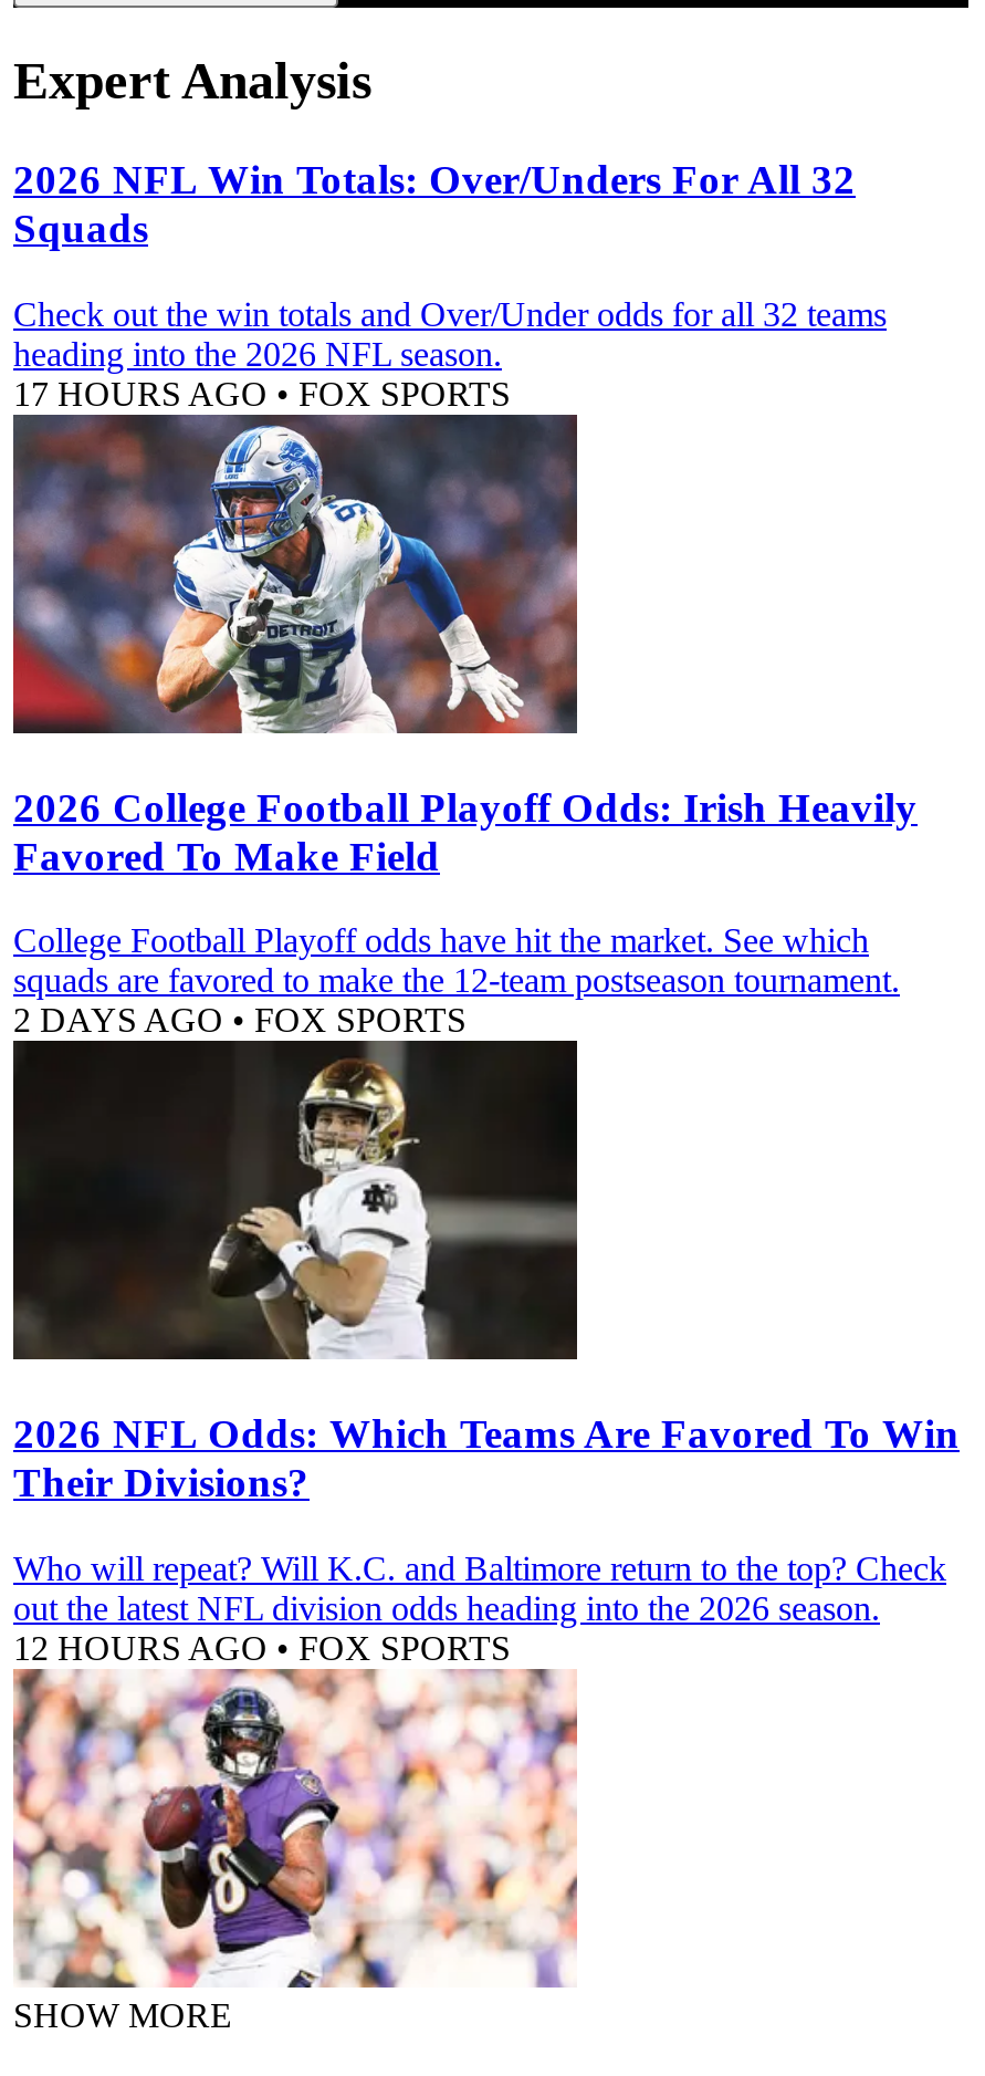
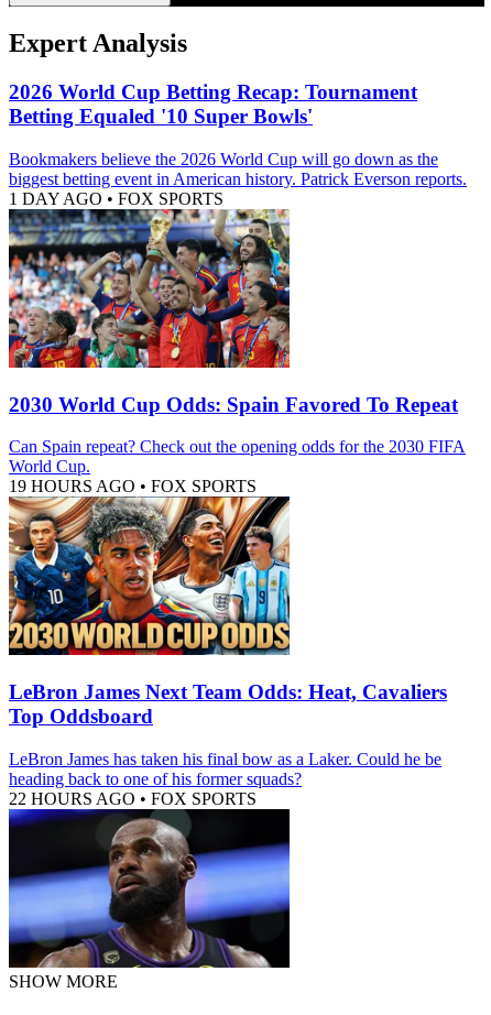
[13,156,856,252] 2026 NFL Win Totals: Over/Unders For All 32 | Squads -> [9,81,417,128] 2026 World Cup Betting Recap: Tournament | Betting Equaled '10 Super Bowls'
[13,295,887,412] Check out the win totals and Over/Under odds for all 32 teams | heading into the 2026 NFL season. | 17 HOURS AGO • FOX SPORTS -> [9,150,467,208] Bookmakers believe the 2026 World Cup will go down as the | biggest betting event in American history. Patrick Everson reports. | 1 DAY AGO • FOX SPORTS
[11,437,918,878] [image] | 2026 College Football Playoff Odds: Irish Heavily | Favored To Make Field -> [8,209,458,416] [image] | 2030 World Cup Odds: Spain Favored To Repeat
[13,922,900,1039] College Football Playoff odds have hit the market. See which | squads are favored to make the 12-team postseason tournament. | 2 DAYS AGO • FOX SPORTS -> [9,437,466,496] Can Spain repeat? Check out the opening odds for the 2030 FIFA | World Cup. | 19 HOURS AGO • FOX SPORTS
[11,1043,960,1505] [image] | 2026 NFL Odds: Which Teams Are Favored To Win | Their Divisions? -> [8,509,447,728] [image] | LeBron James Next Team Odds: Heat, Cavaliers | Top Oddsboard
[13,1549,946,1666] Who will repeat? Will K.C. and Baltimore return to the top? Check | out the latest NFL division odds heading into the 2026 season. | 12 HOURS AGO • FOX SPORTS -> [9,749,441,808] LeBron James has taken his final bow as a Laker. Could he be | heading back to one of his former squads? | 22 HOURS AGO • FOX SPORTS
[11,1669,579,1990] [image] -> [8,820,291,969] [image]

